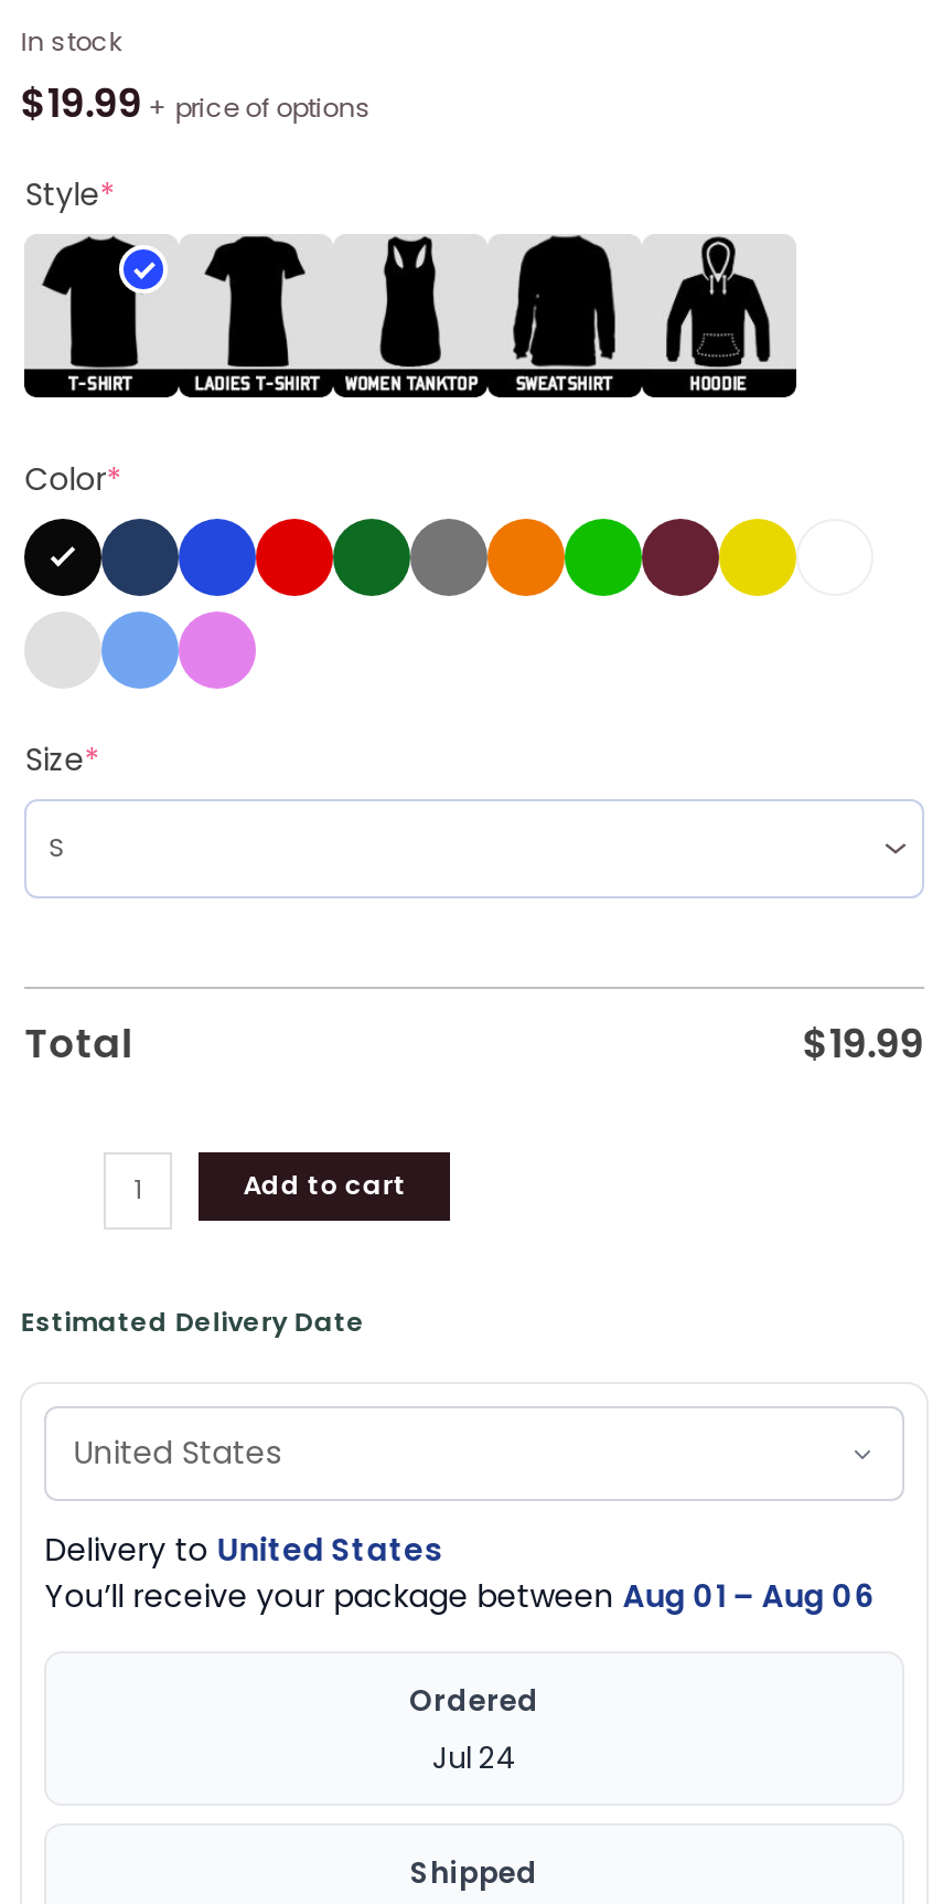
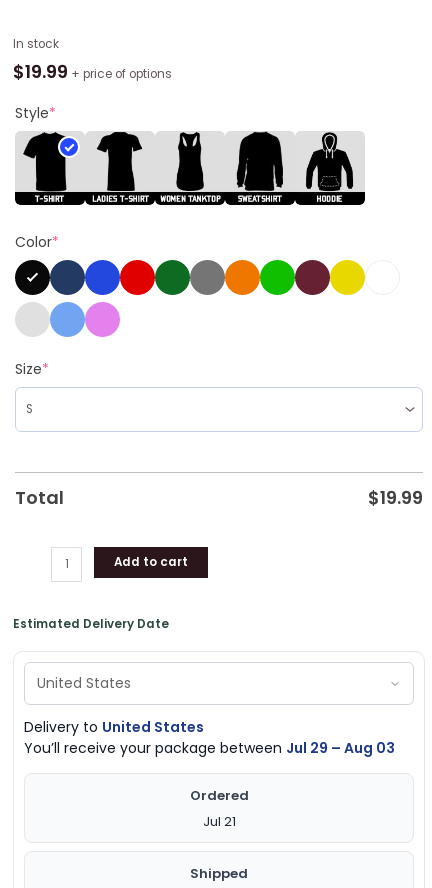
[45,1574,874,1618] You’ll receive your package between Aug 01 – Aug 06 -> [24,738,395,758] You’ll receive your package between Jul 29 – Aug 03
[432,1737,516,1779] Jul 24 -> [202,812,235,831] Jul 21

